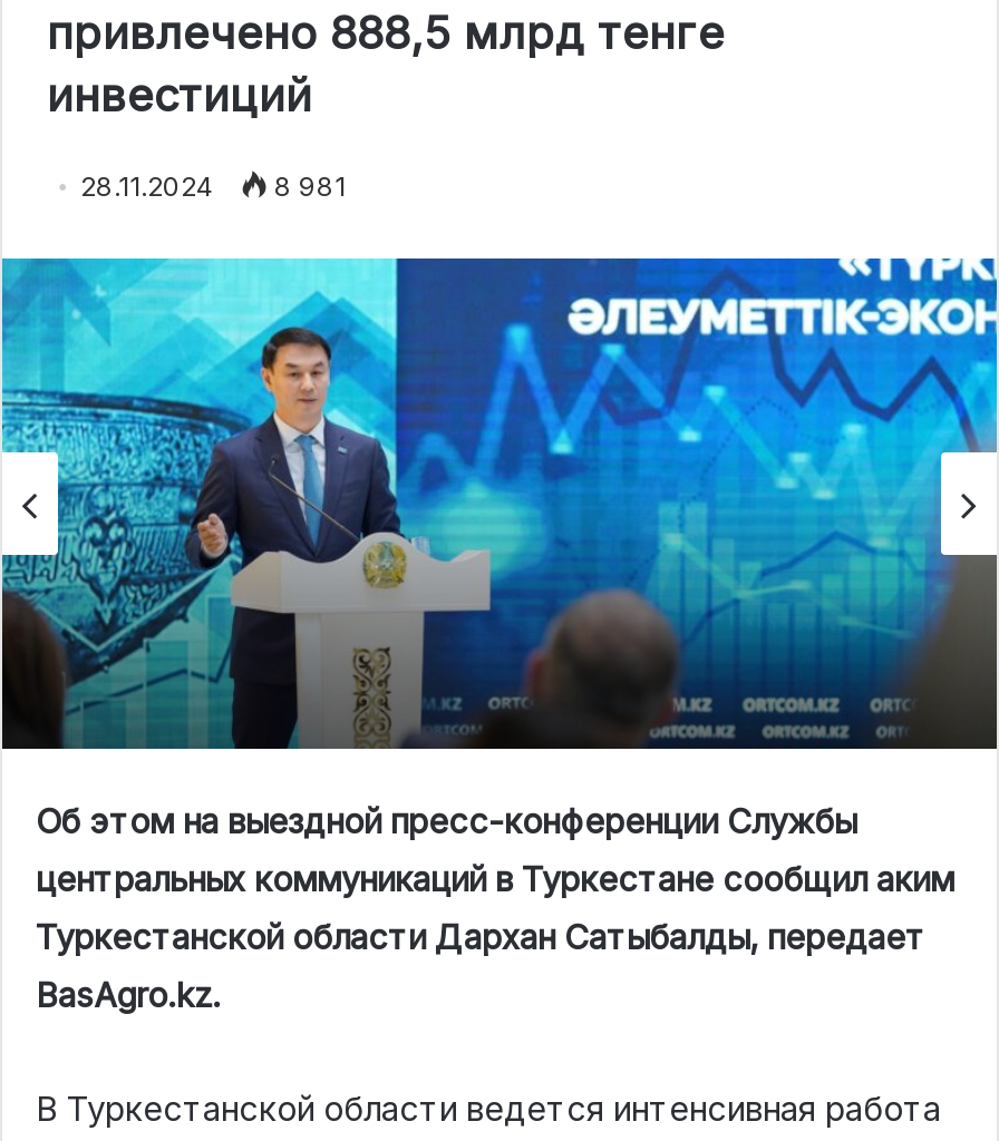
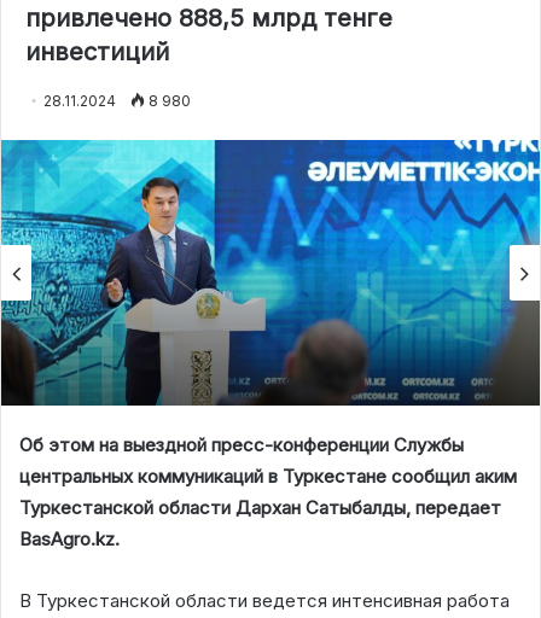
[80,169,346,203] 28.11.2024 8 981 -> [43,92,191,110] 28.11.2024 8 980

